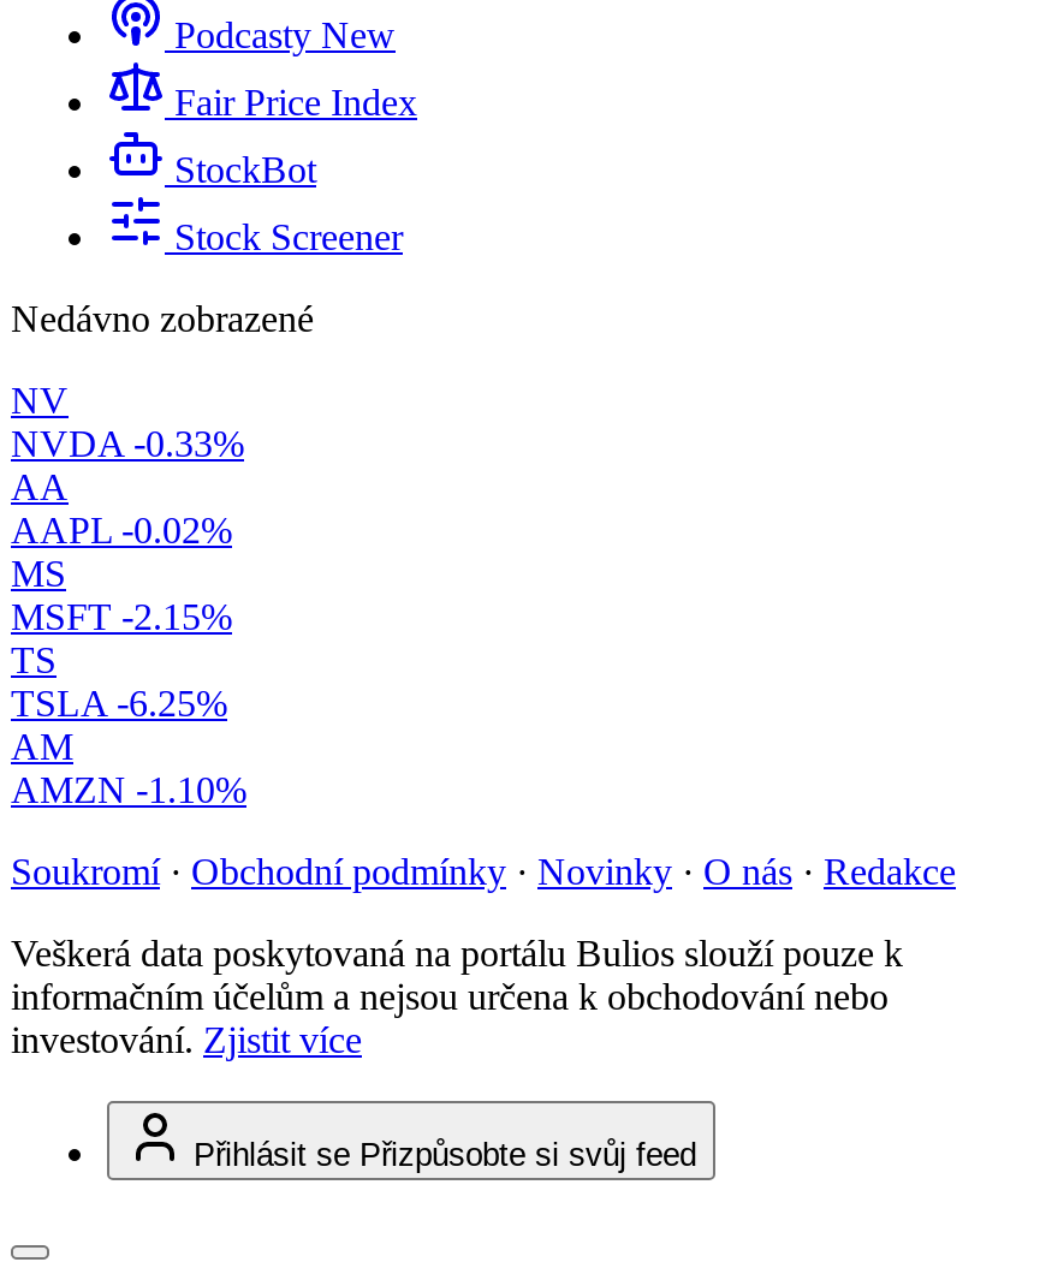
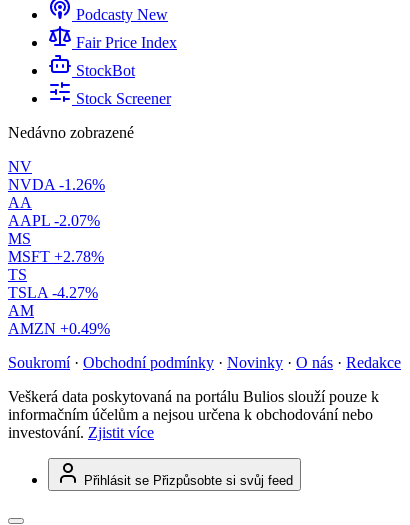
[11,423,244,464] NVDA -0.33% -> [8,176,105,193] NVDA -1.26%
[11,510,232,551] AAPL -0.02% -> [8,212,100,229] AAPL -2.07%
[11,596,232,637] MSFT -2.15% -> [8,248,104,265] MSFT +2.78%
[11,683,227,724] TSLA -6.25% -> [8,284,98,301] TSLA -4.27%
[11,769,246,810] AMZN -1.10% -> [8,320,110,337] AMZN +0.49%

